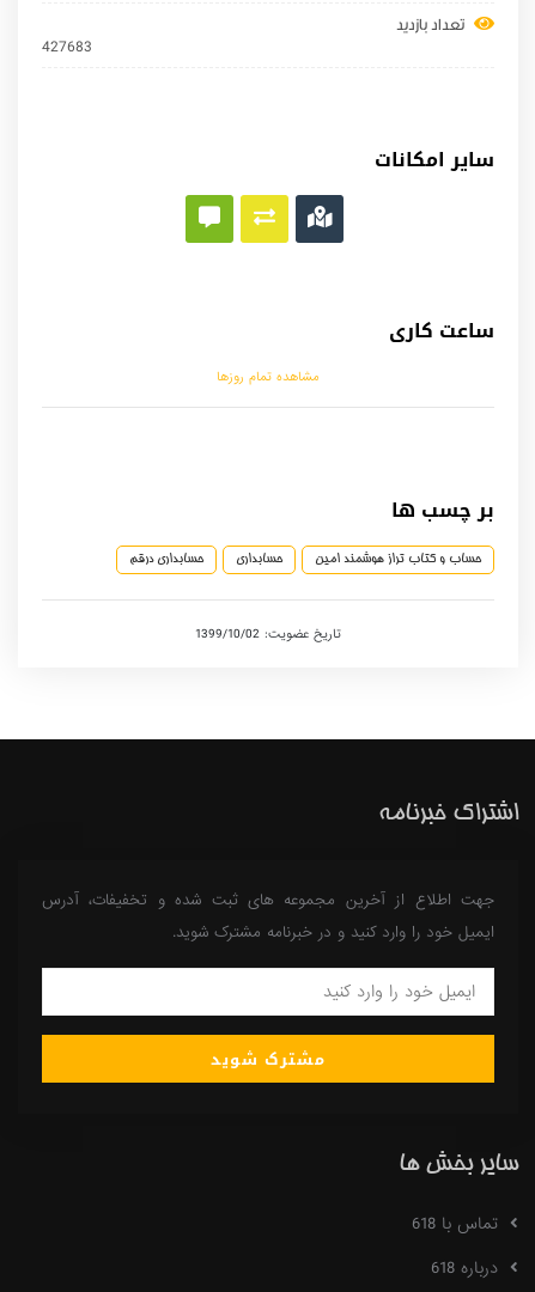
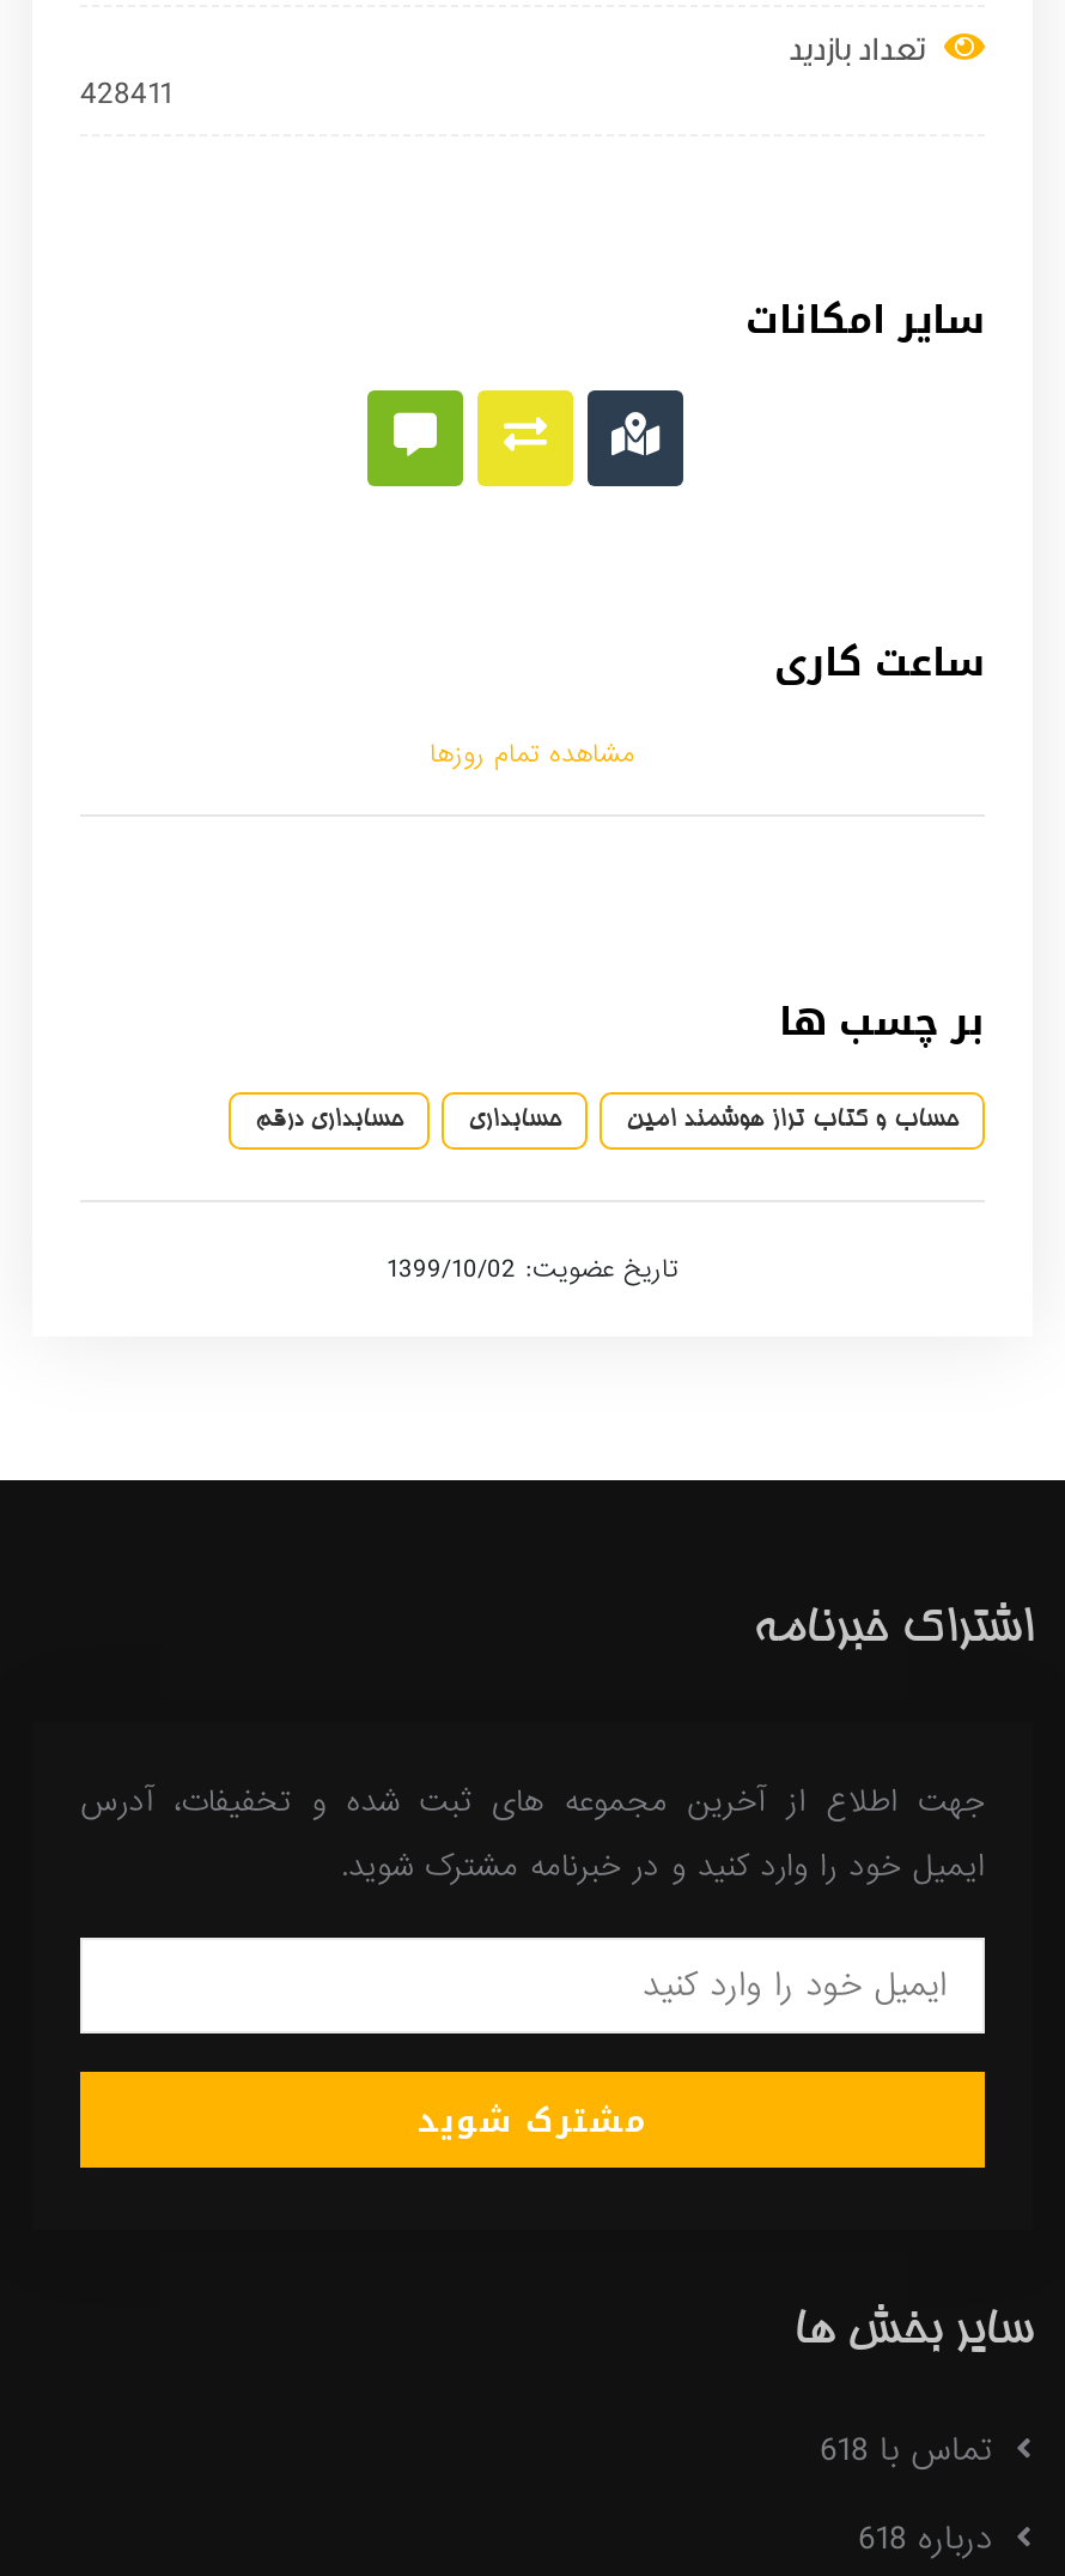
[42,36,92,59] 427683 -> [80,72,171,117] 428411

